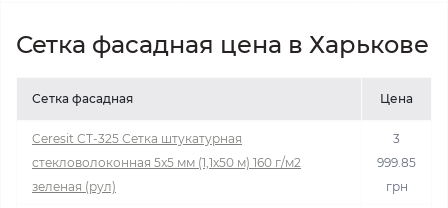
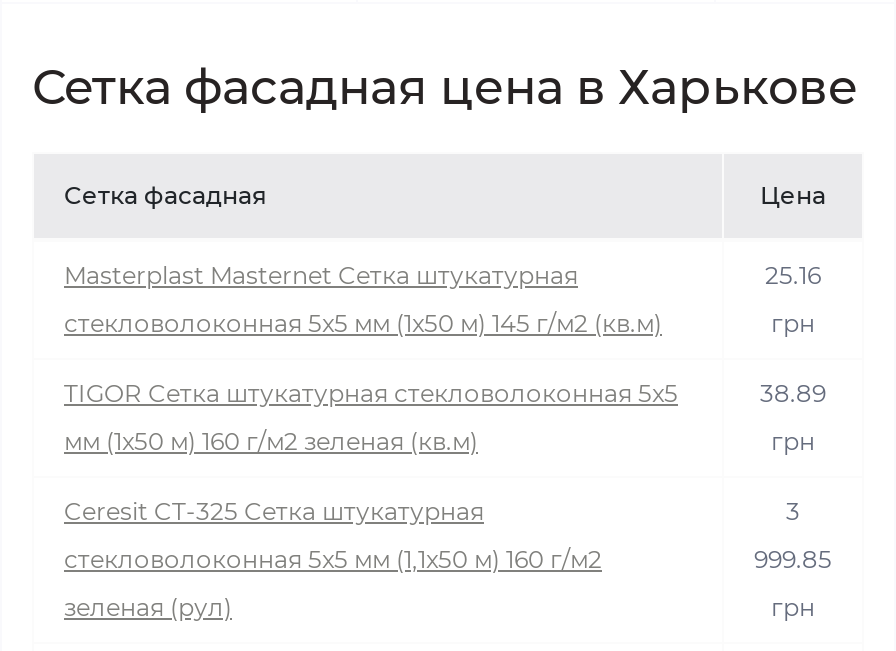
none -> [64,260,662,338] Masterplast Masternet Сетка штукатурная | стекловолоконная 5x5 мм (1x50 м) 145 г/м2 (кв.м)
none -> [64,260,821,456] 25.16 | грн | TIGOR Сетка штукатурная стекловолоконная 5x5 | мм (1x50 м) 160 г/м2 зеленая (кв.м)
none -> [760,378,826,456] 38.89 | грн

